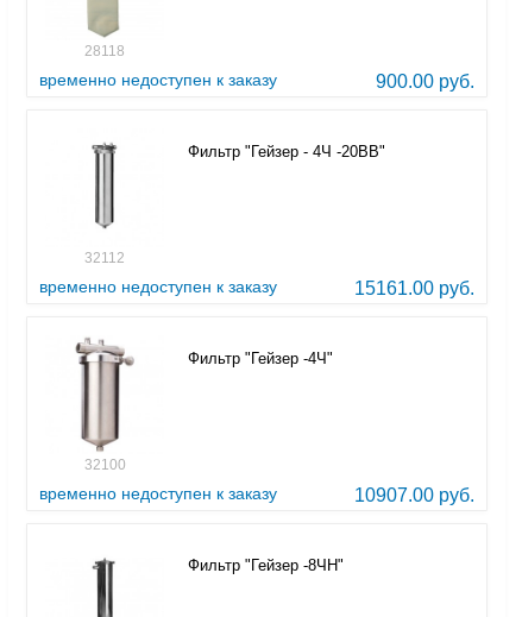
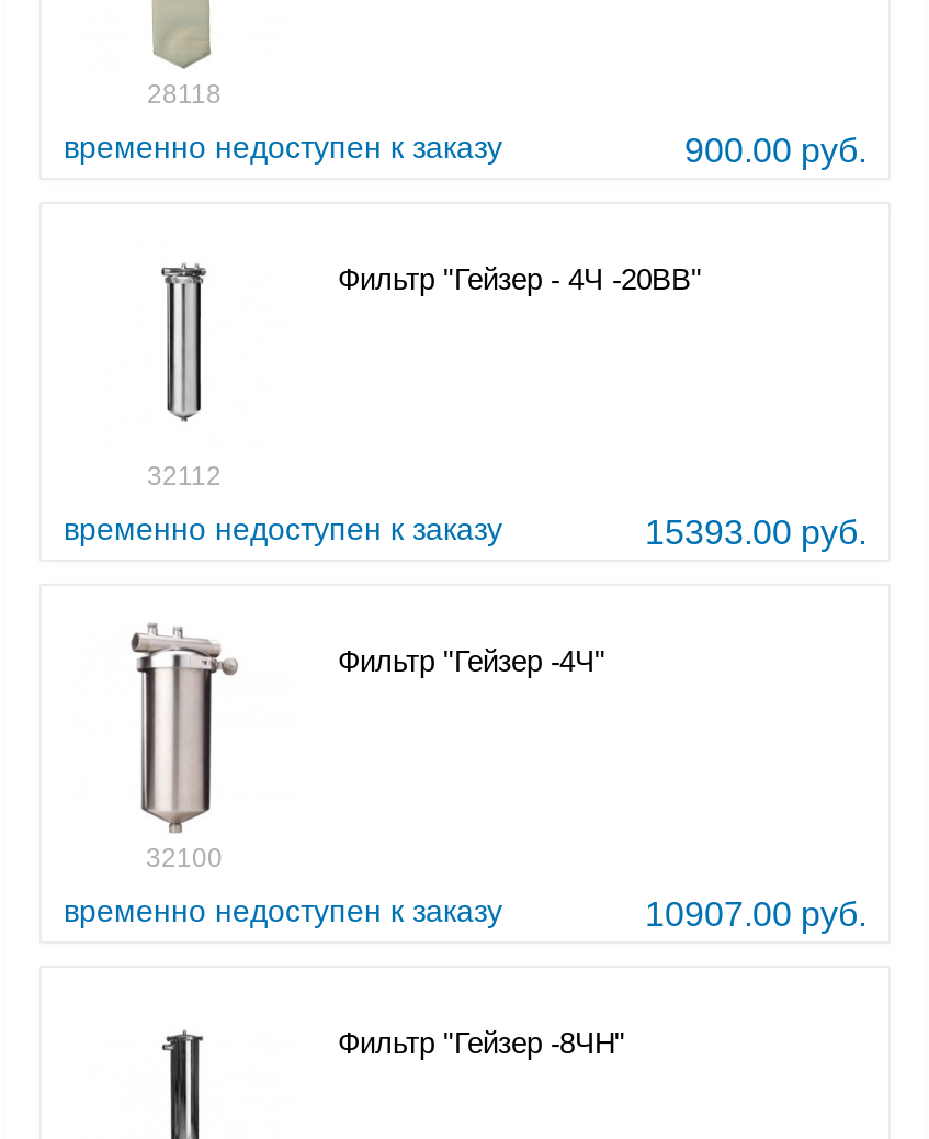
[354,278,474,298] 15161.00 руб. -> [645,514,866,551] 15393.00 руб.

